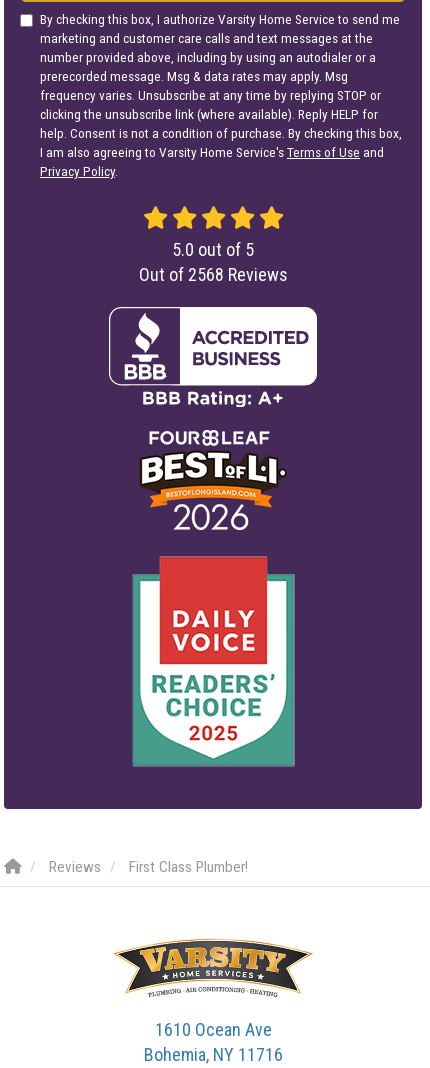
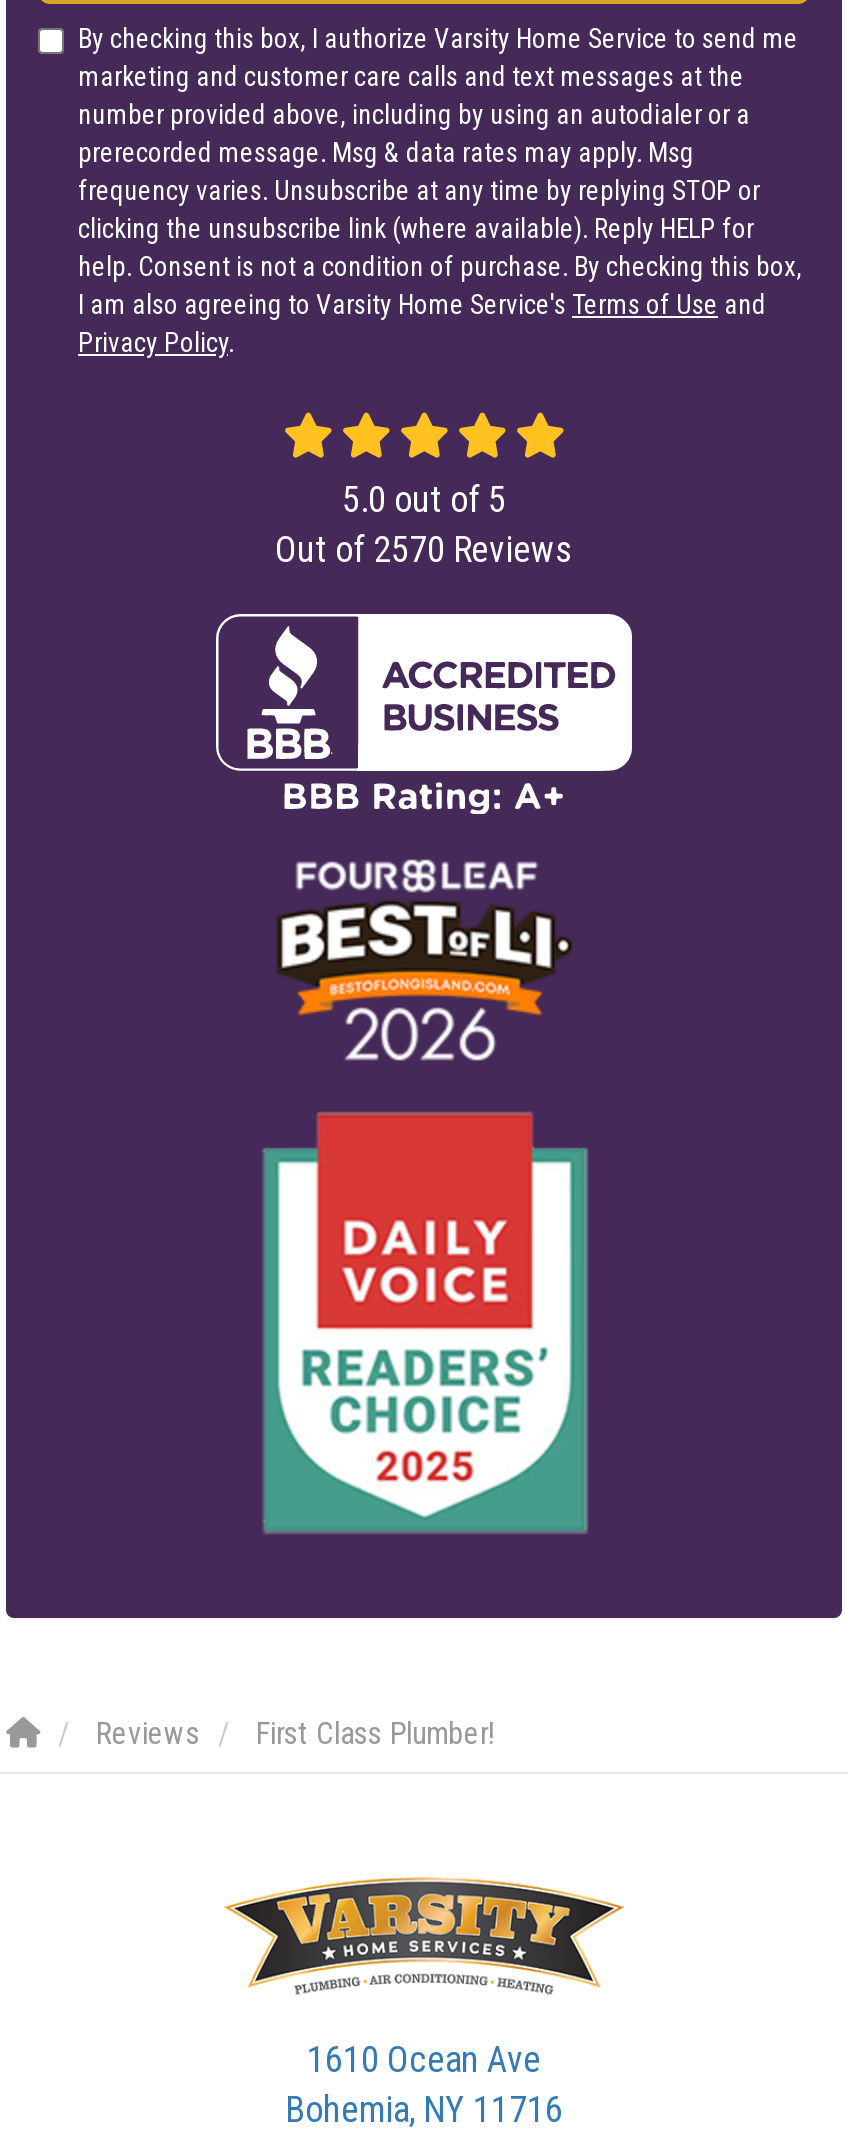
[138,264,287,285] Out of 2568 Reviews -> [275,528,573,570] Out of 2570 Reviews

